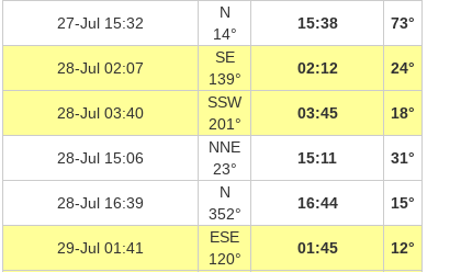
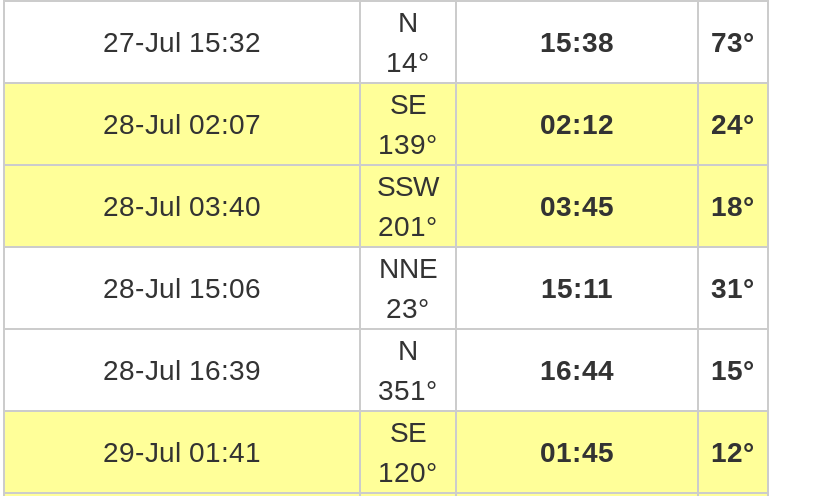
[208,205,241,223] 352° -> [378,374,438,406] 351°
[210,228,239,246] ESE -> [390,416,426,448] SE

